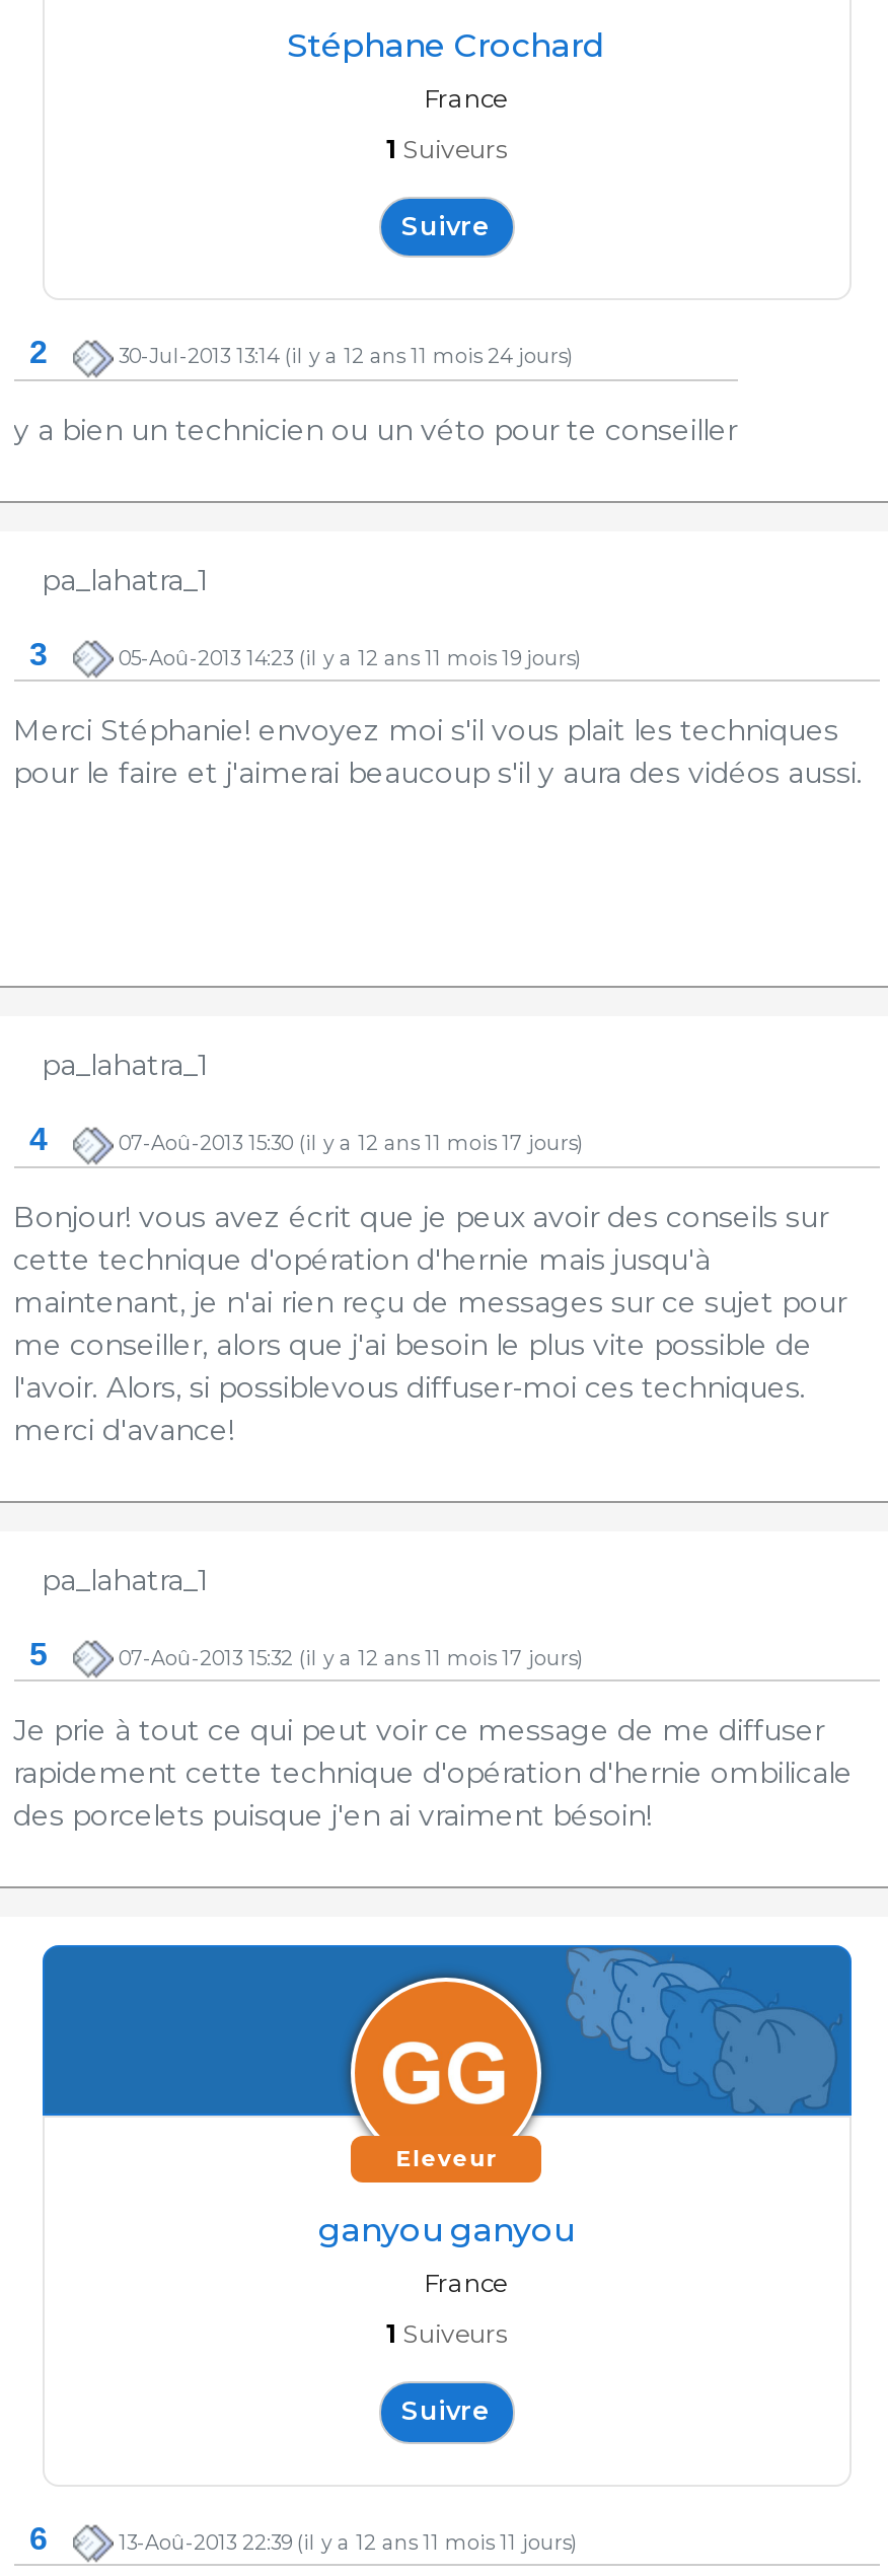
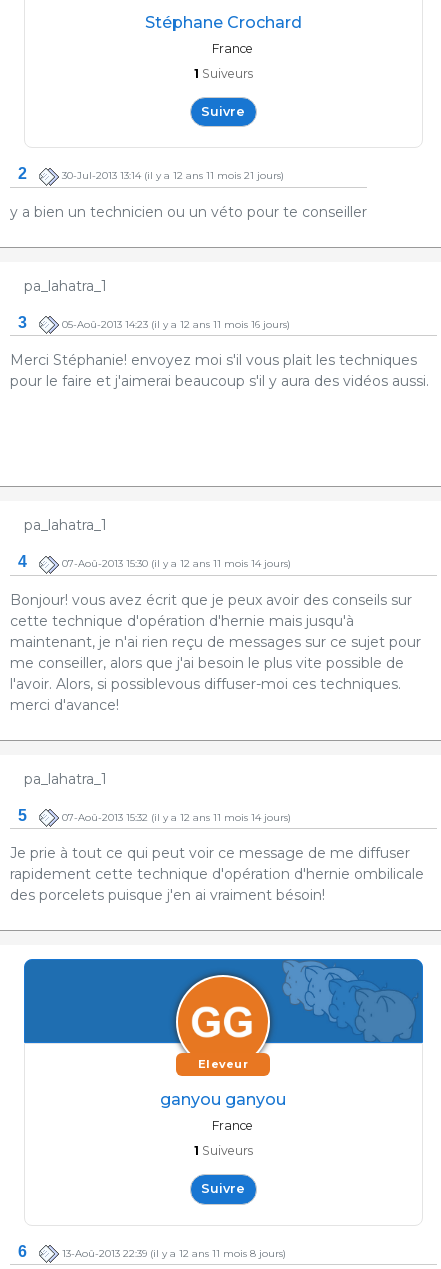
[119,346,573,368] 30-Jul-2013 13:14 (il y a 12 ans 11 mois 24 jours) -> [61,170,283,181] 30-Jul-2013 13:14 (il y a 12 ans 11 mois 21 jours)
[119,647,581,669] 05-Aoû-2013 14:23 (il y a 12 ans 11 mois 19 jours) -> [61,319,289,330] 05-Aoû-2013 14:23 (il y a 12 ans 11 mois 16 jours)
[119,1132,583,1155] 07-Aoû-2013 15:30 (il y a 12 ans 11 mois 17 jours) -> [61,558,290,569] 07-Aoû-2013 15:30 (il y a 12 ans 11 mois 14 jours)
[119,1646,583,1669] 07-Aoû-2013 15:32 (il y a 12 ans 11 mois 17 jours) -> [61,812,290,823] 07-Aoû-2013 15:32 (il y a 12 ans 11 mois 14 jours)
[119,2531,577,2553] 13-Aoû-2013 22:39 (il y a 12 ans 11 mois 11 jours) -> [61,1248,285,1259] 13-Aoû-2013 22:39 (il y a 12 ans 11 mois 8 jours)

